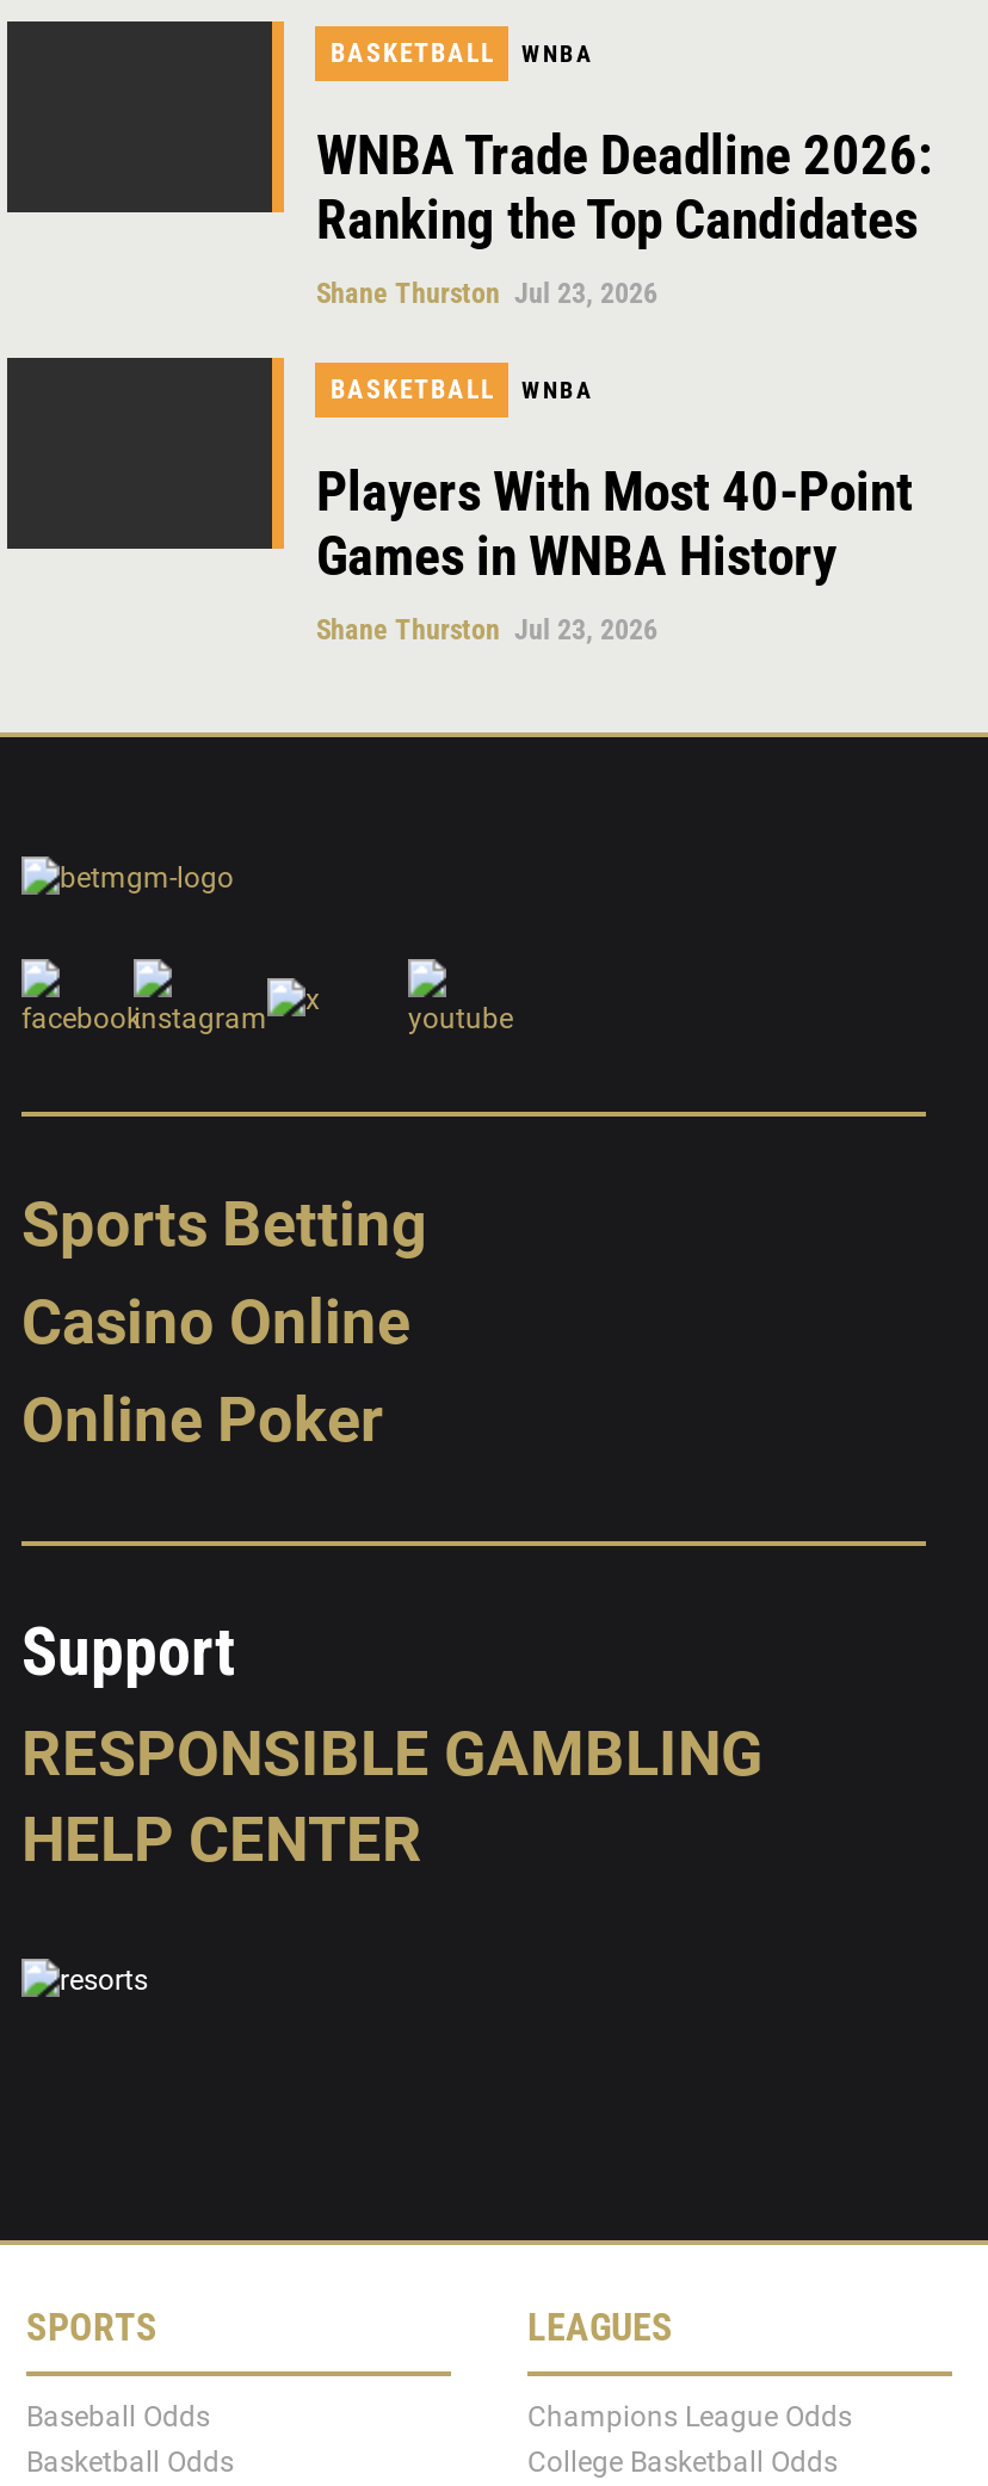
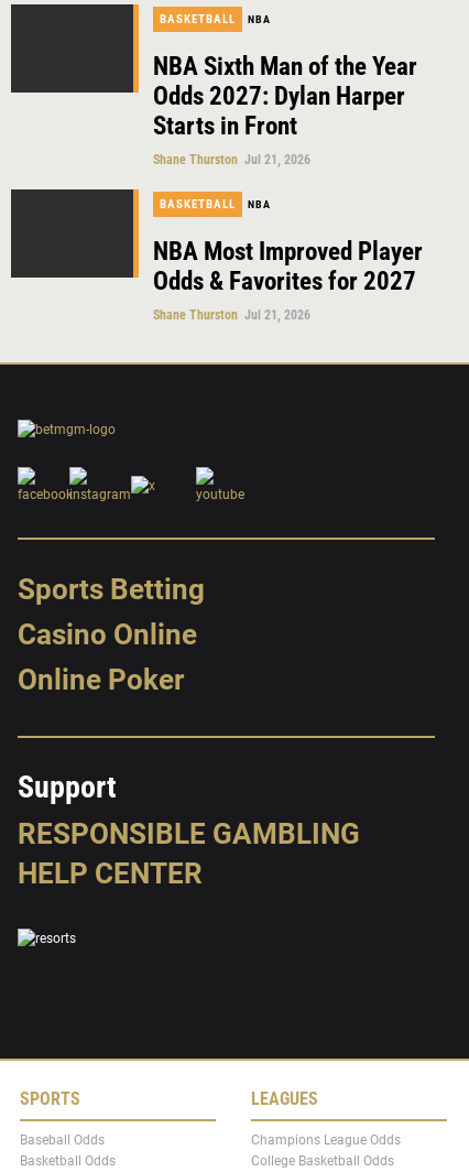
[521,40,593,66] WNBA -> [248,13,271,25] NBA
[316,123,932,309] WNBA Trade Deadline 2026: | Ranking the Top Candidates | Shane Thurston Jul 23, 2026 -> [154,51,418,167] NBA Sixth Man of the Year | Odds 2027: Dylan Harper | Starts in Front | Shane Thurston Jul 21, 2026
[521,376,593,402] WNBA -> [248,198,271,210] NBA
[316,460,913,646] Players With Most 40-Point | Games in WNBA History | Shane Thurston Jul 23, 2026 -> [154,236,423,322] NBA Most Improved Player | Odds & Favorites for 2027 | Shane Thurston Jul 21, 2026

